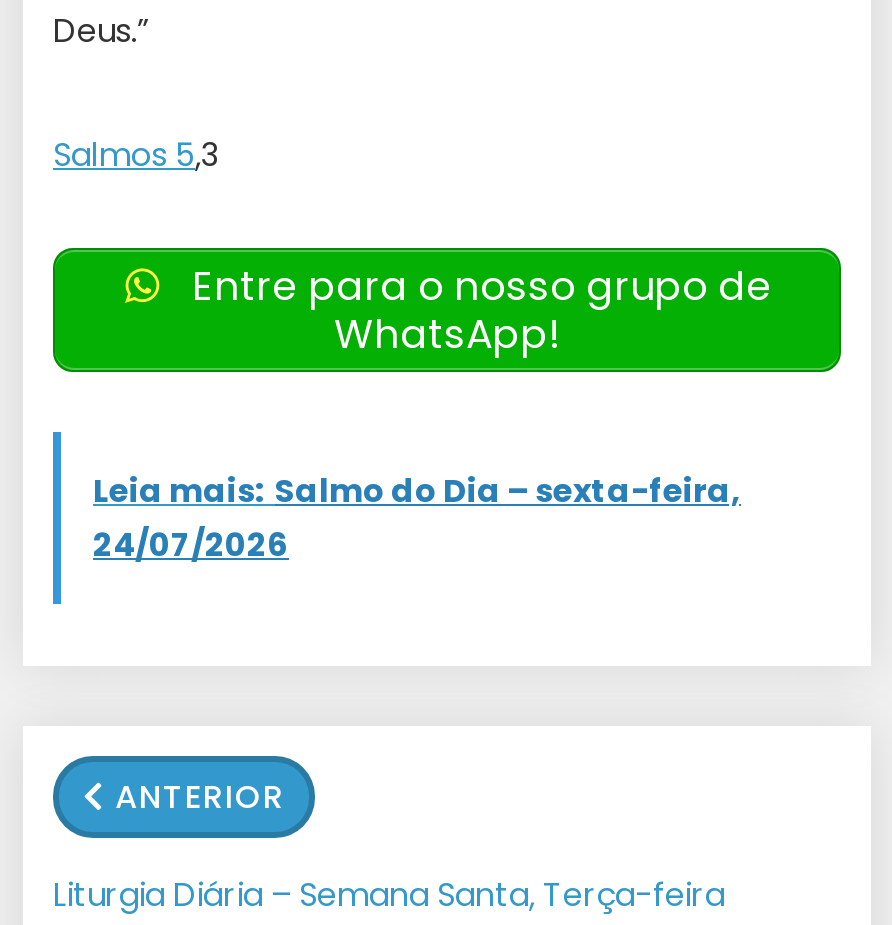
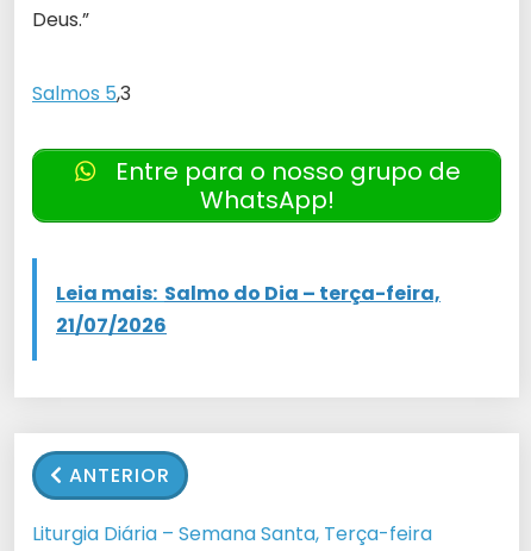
[93,468,741,514] Leia mais: Salmo do Dia – sexta-feira, -> [56,279,441,307] Leia mais: Salmo do Dia – terça-feira,
[93,522,289,568] 24/07/2026 -> [56,311,167,339] 21/07/2026

